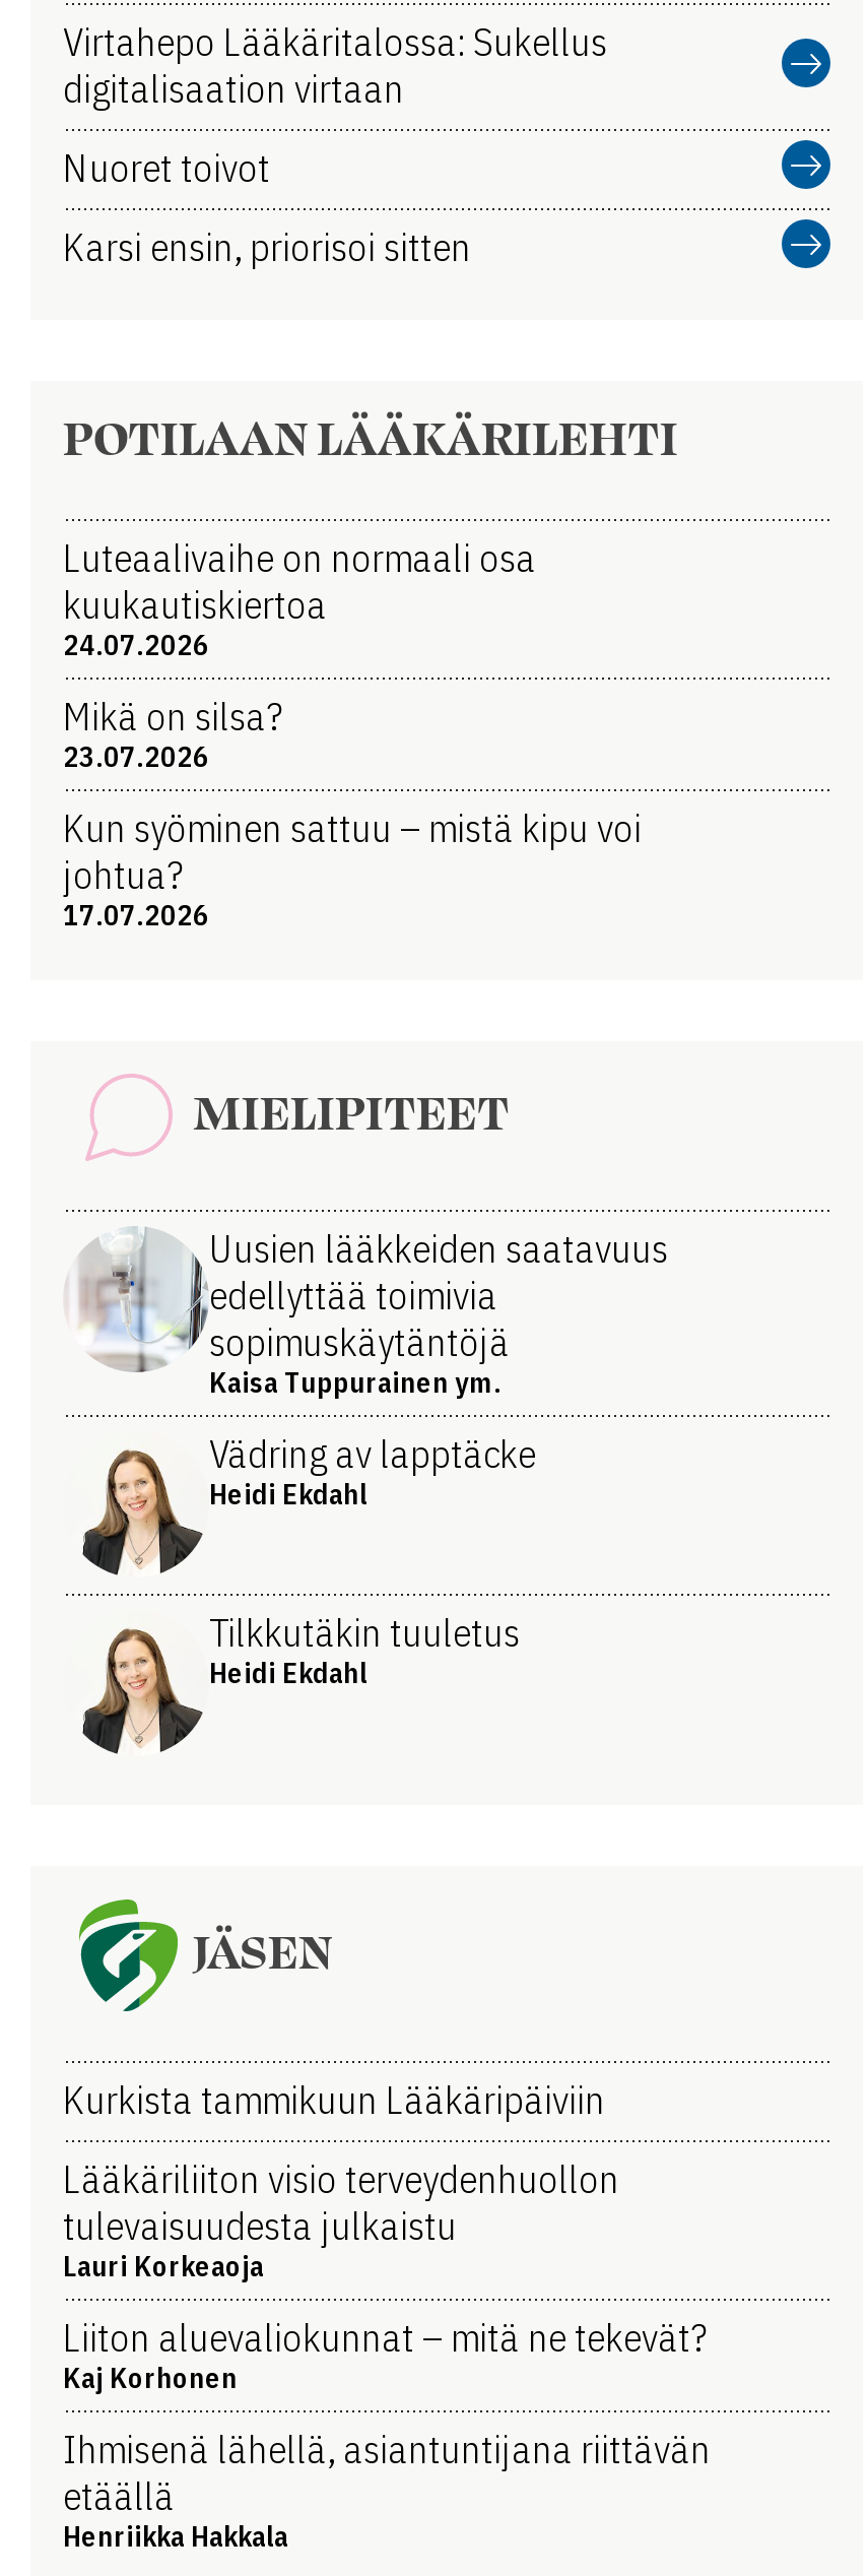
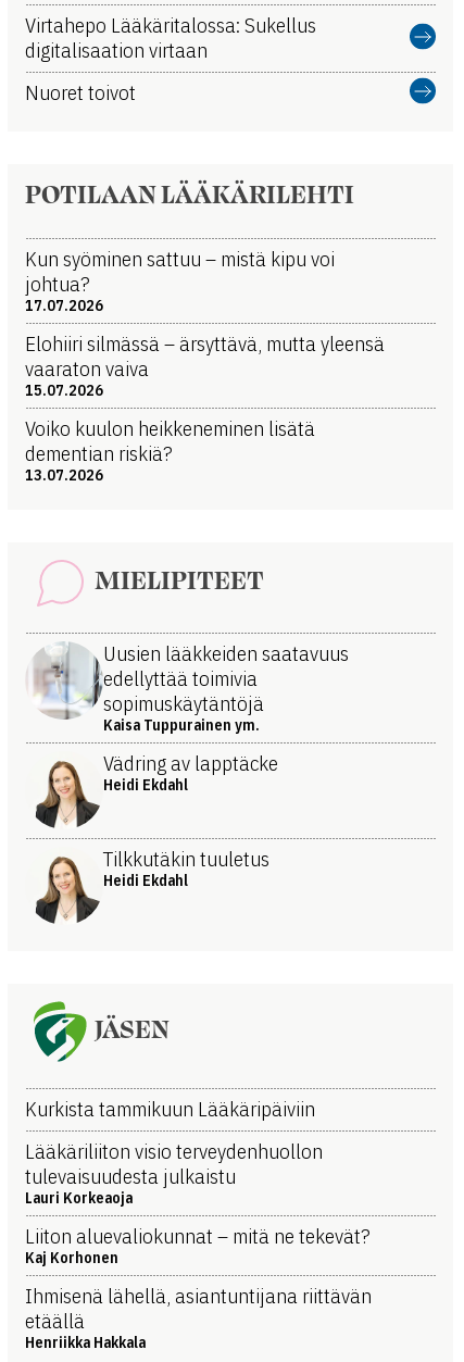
[63,222,471,271] Karsi ensin, priorisoi sitten -> none
moved [63,400,678,471] -> [25,174,354,212]: POTILAAN LÄÄKÄRILEHTI
[63,533,536,775] Luteaalivaihe on normaali osa | kuukautiskiertoa | 24.07.2026 | Mikä on silsa? | 23.07.2026 -> none
moved [63,803,642,933] -> [25,245,335,315]: Kun syöminen sattuu – mistä kipu voi | johtua? | 17.07.2026
none -> [25,330,385,485] Elohiiri silmässä – ärsyttävä, mutta yleensä | vaaraton vaiva | 15.07.2026 | Voiko kuulon heikkeneminen lisätä | dementian riskiä? | 13.07.2026

